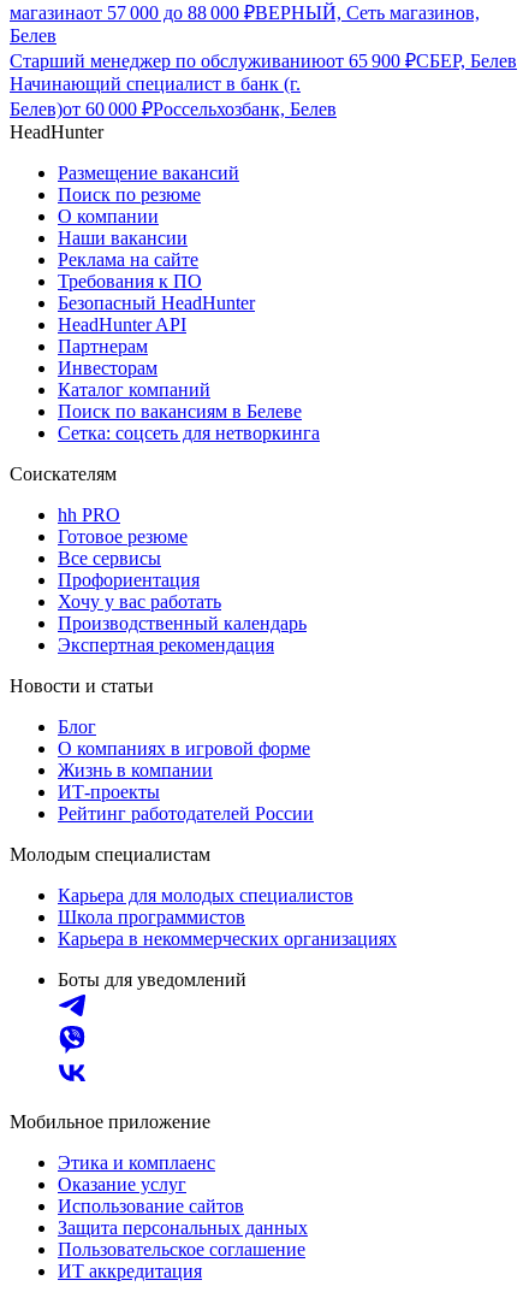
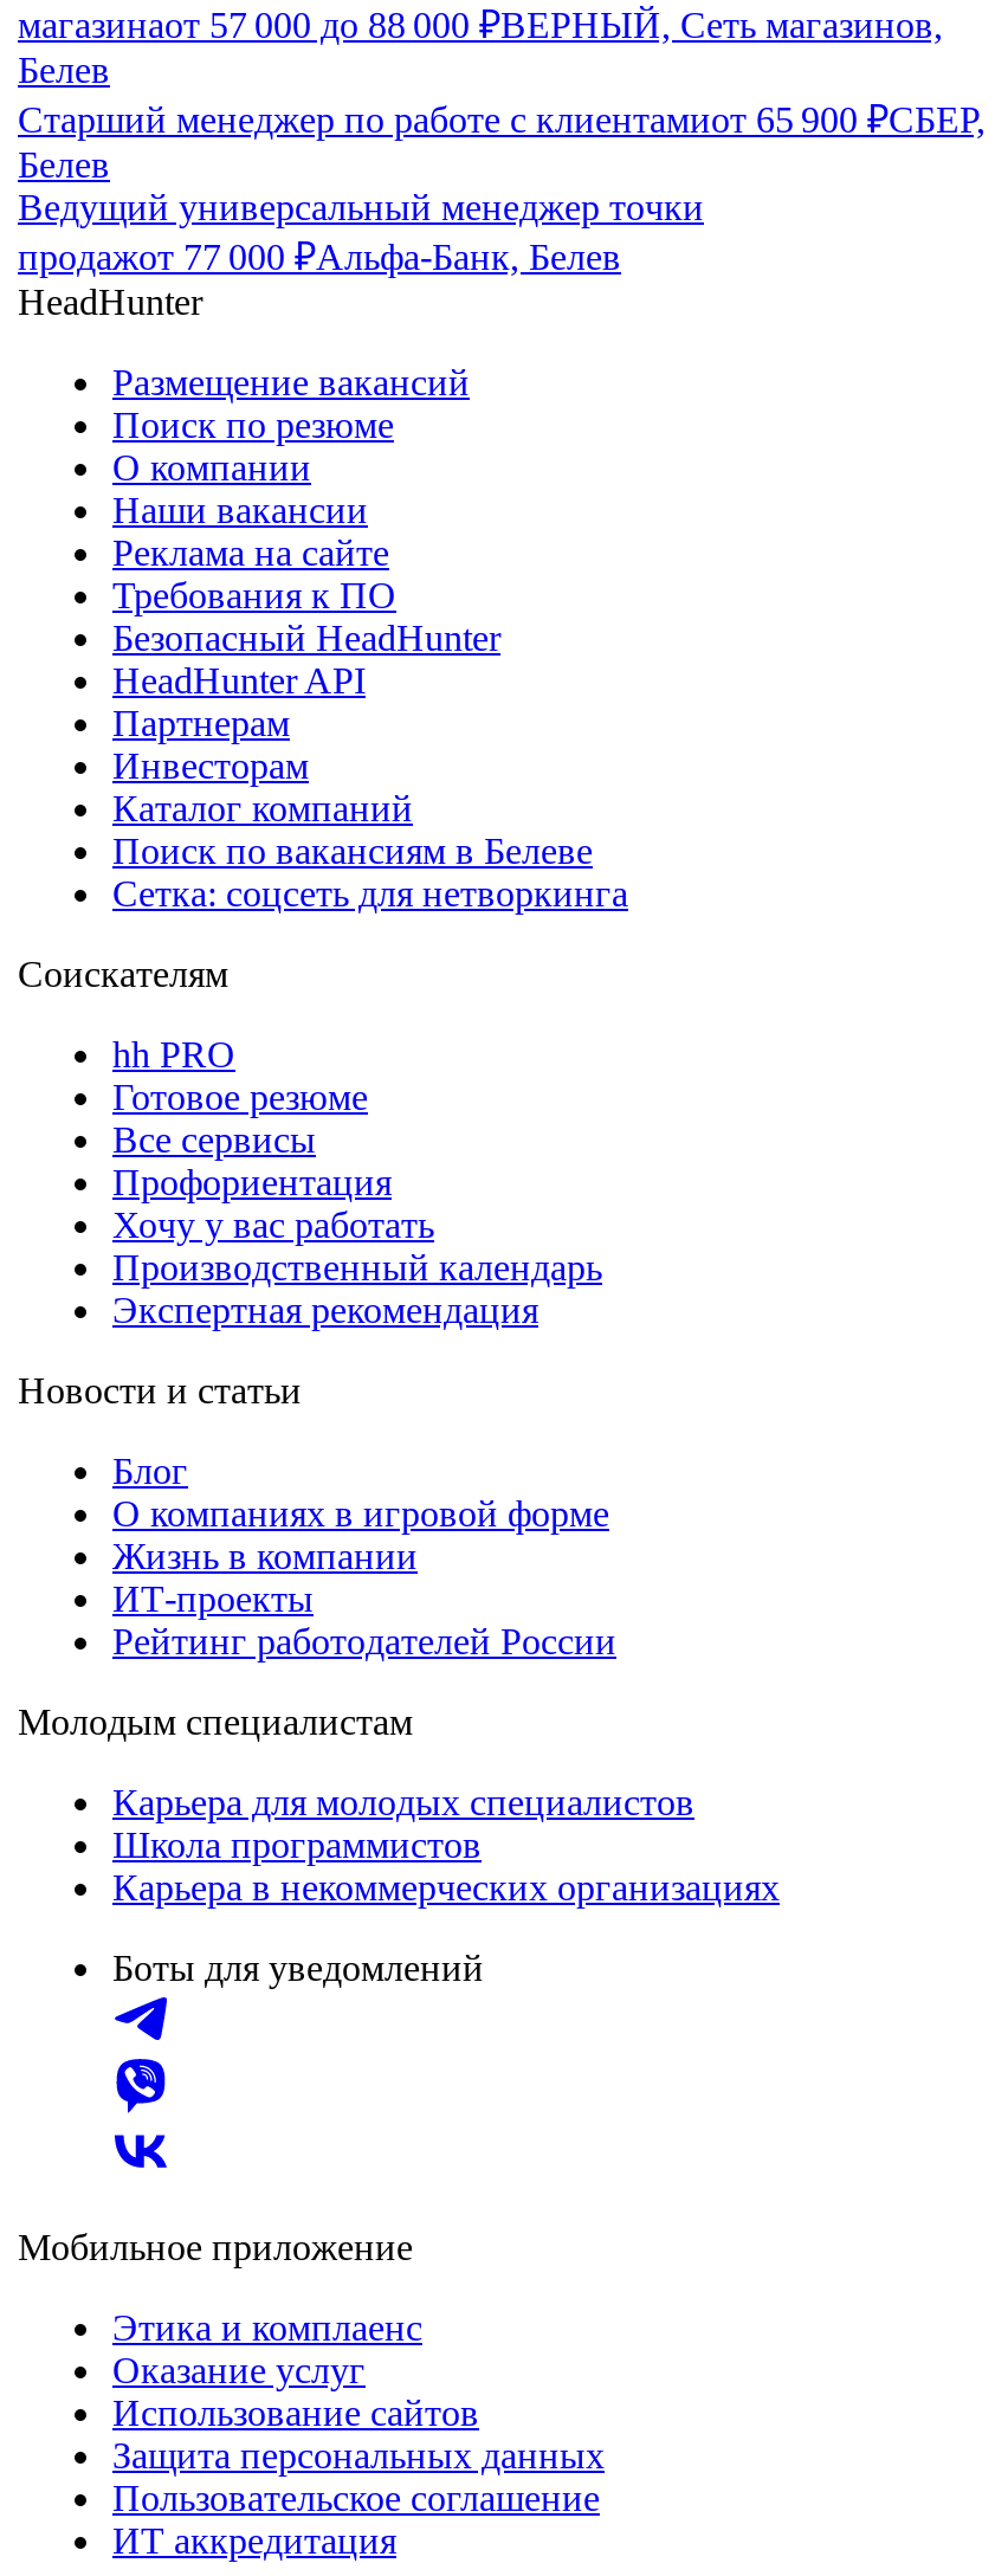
[10,51,517,119] Старший менеджер по обслуживаниюот 65 900 ₽СБЕР, Белев | Начинающий специалист в банк (г. | Белев)от 60 000 ₽Россельхозбанк, Белев -> [18,100,986,277] Старший менеджер по работе с клиентамиот 65 900 ₽СБЕР, | Белев | Ведущий универсальный менеджер точки | продажот 77 000 ₽Альфа-Банк, Белев

